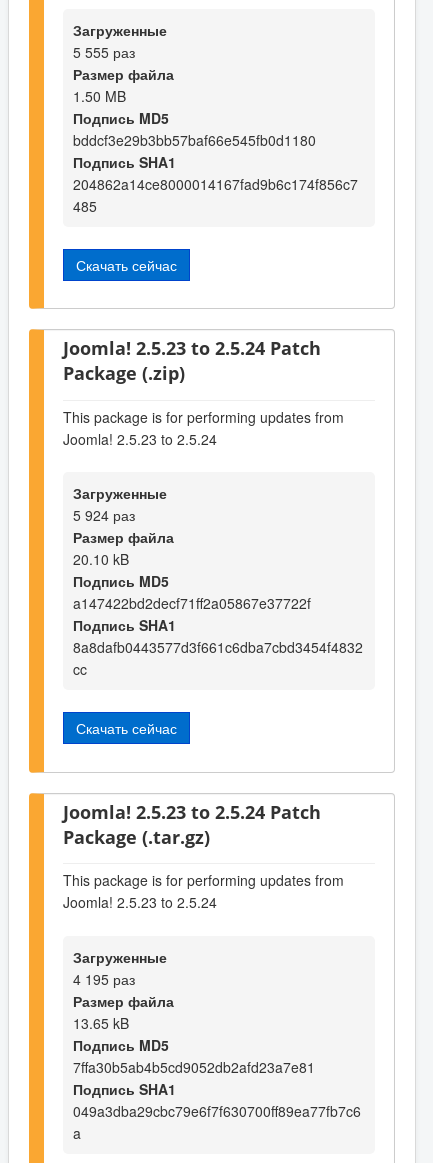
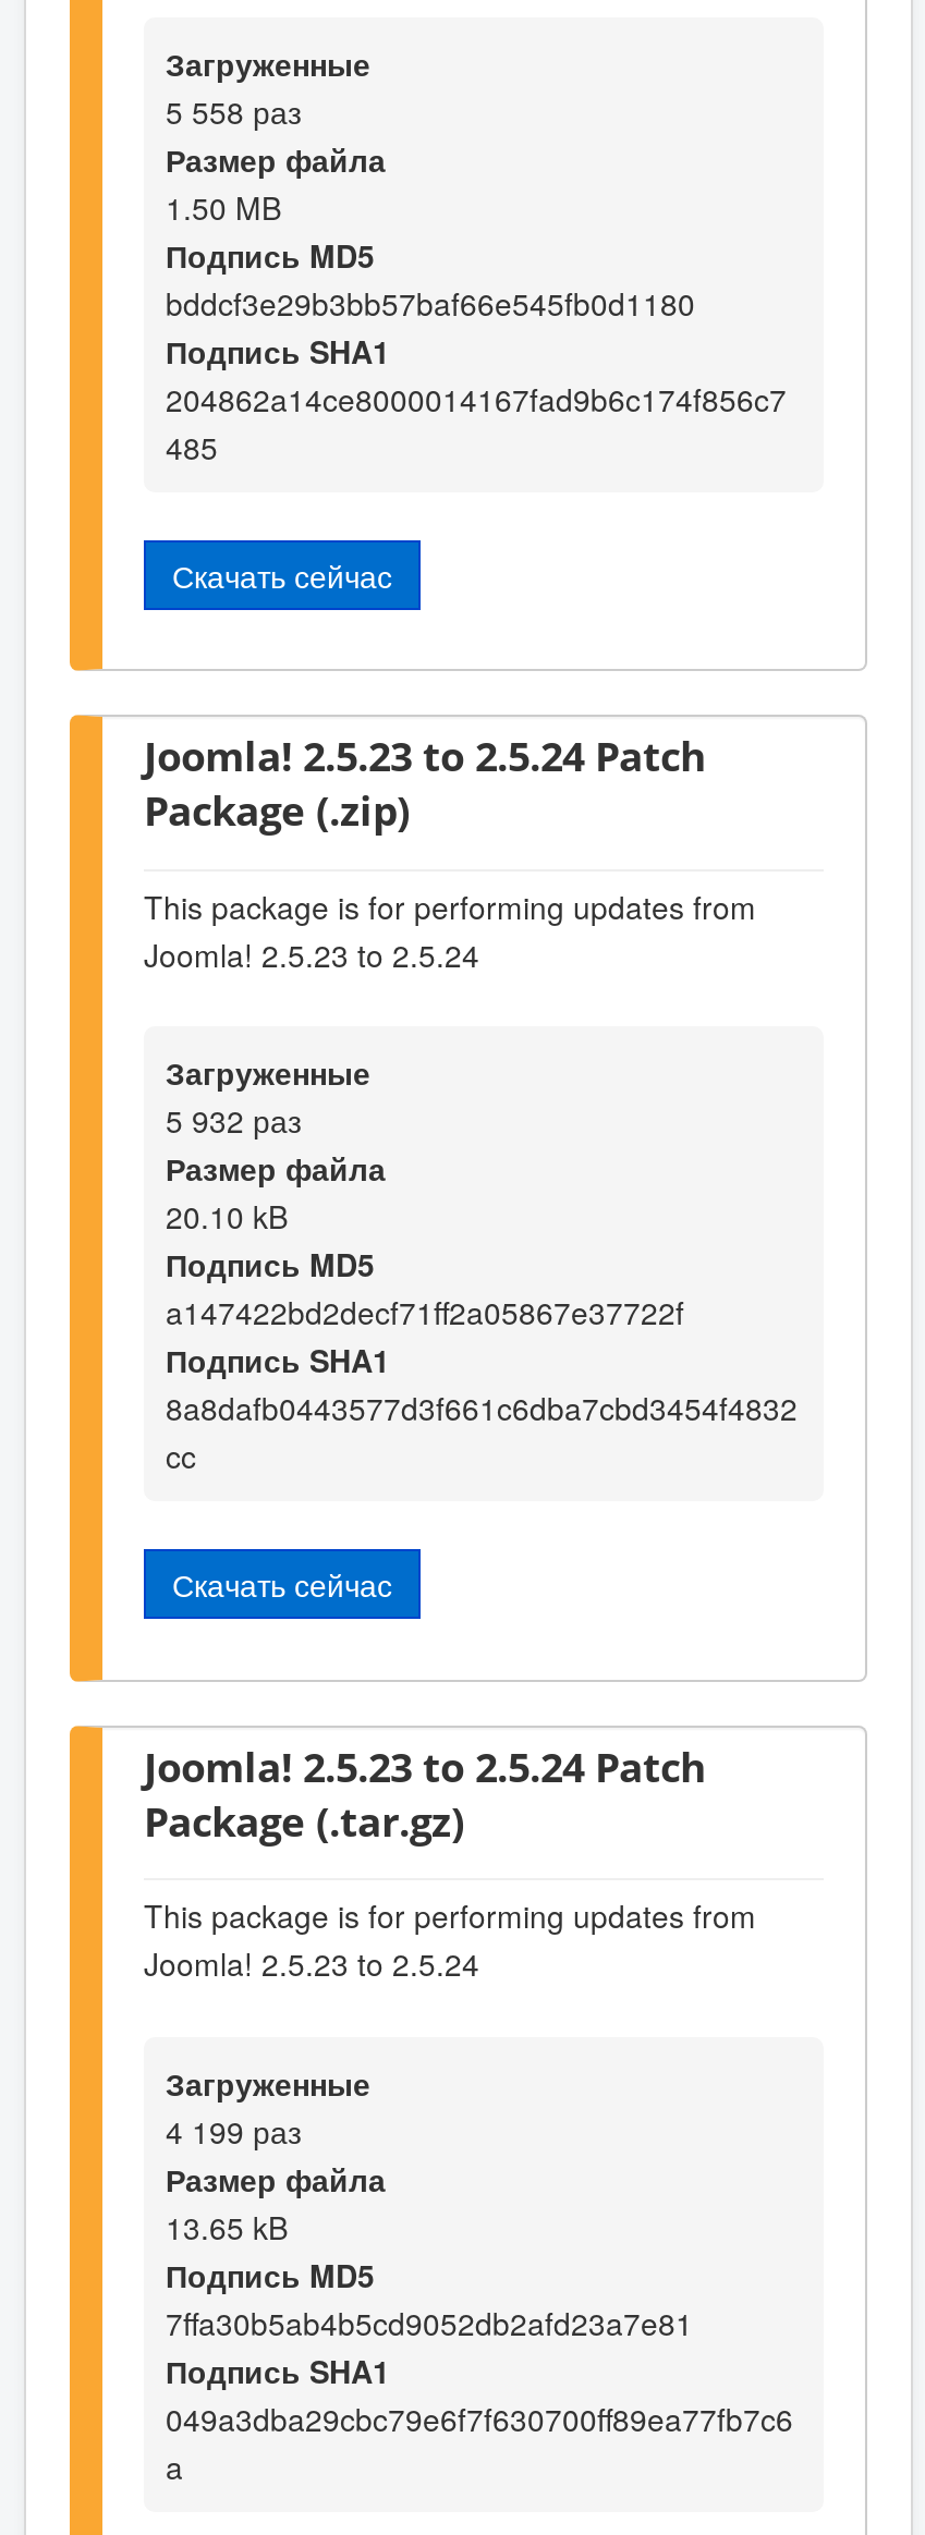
[73,42,135,62] 5 555 раз -> [166,90,301,133] 5 558 раз
[73,505,135,525] 5 924 раз -> [166,1099,301,1143] 5 932 раз
[73,969,135,989] 4 195 раз -> [166,2109,301,2152] 4 199 раз

